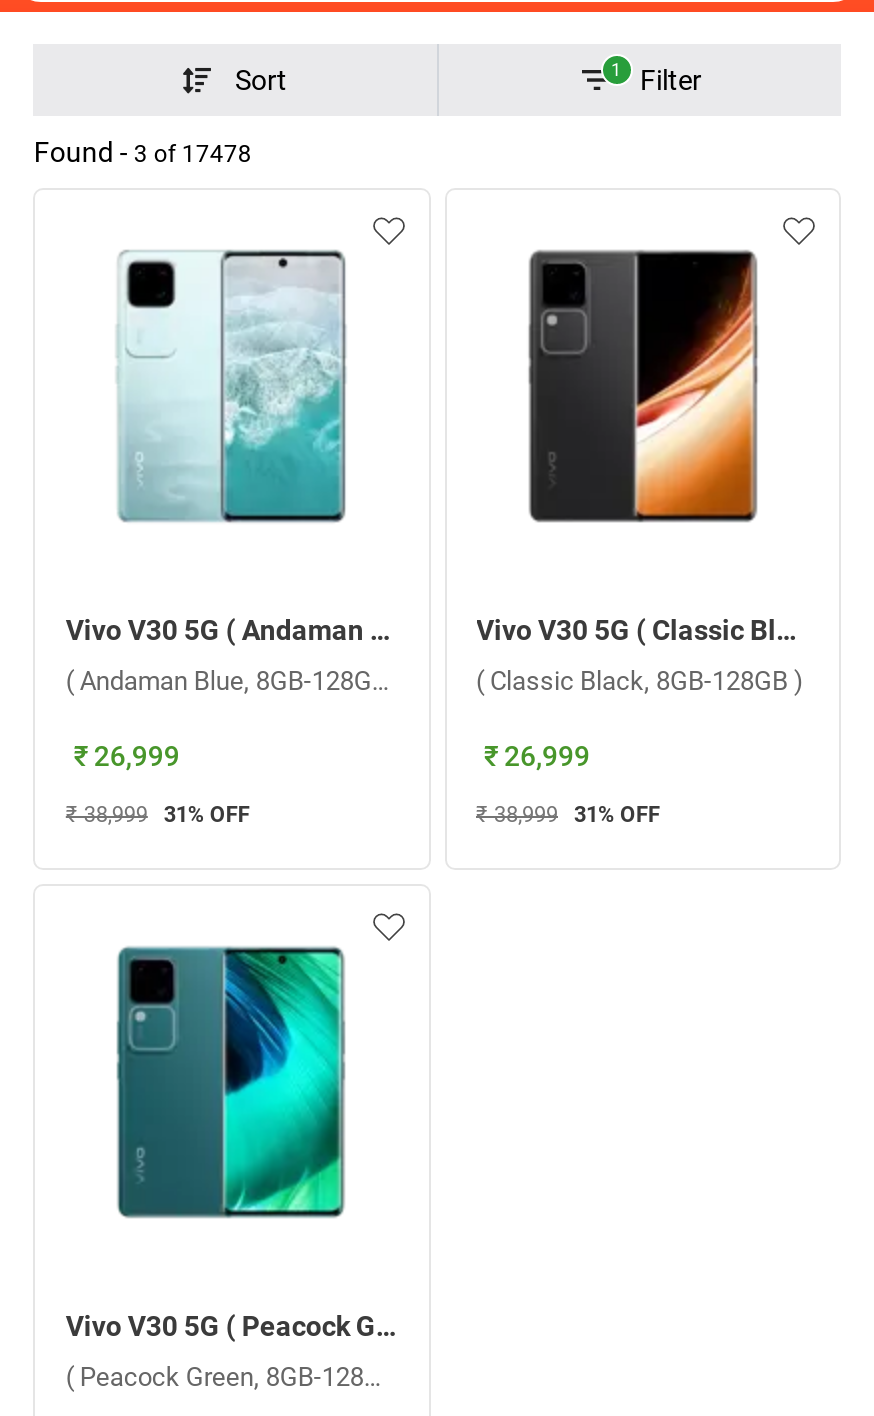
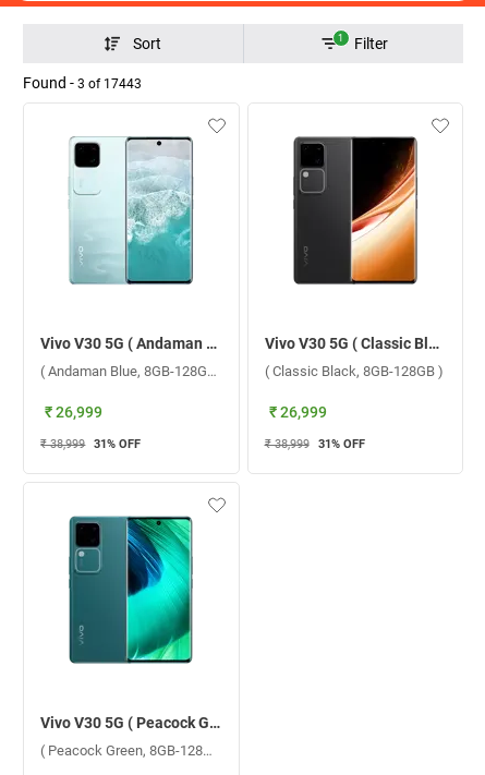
[34,136,252,168] Found - 3 of 17478 -> [23,74,142,92] Found - 3 of 17443

